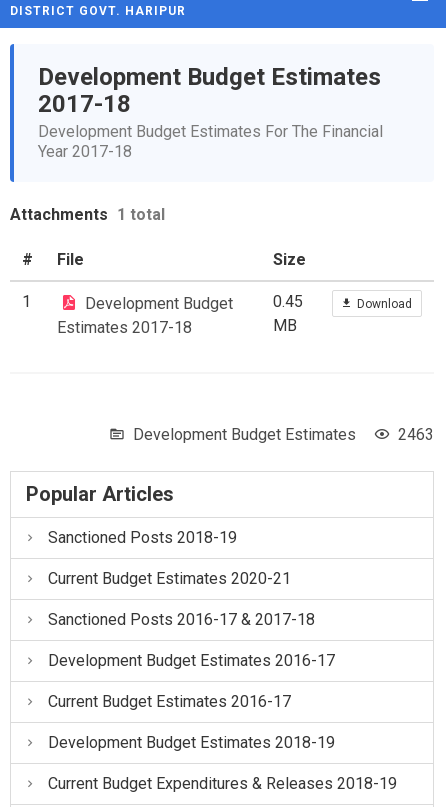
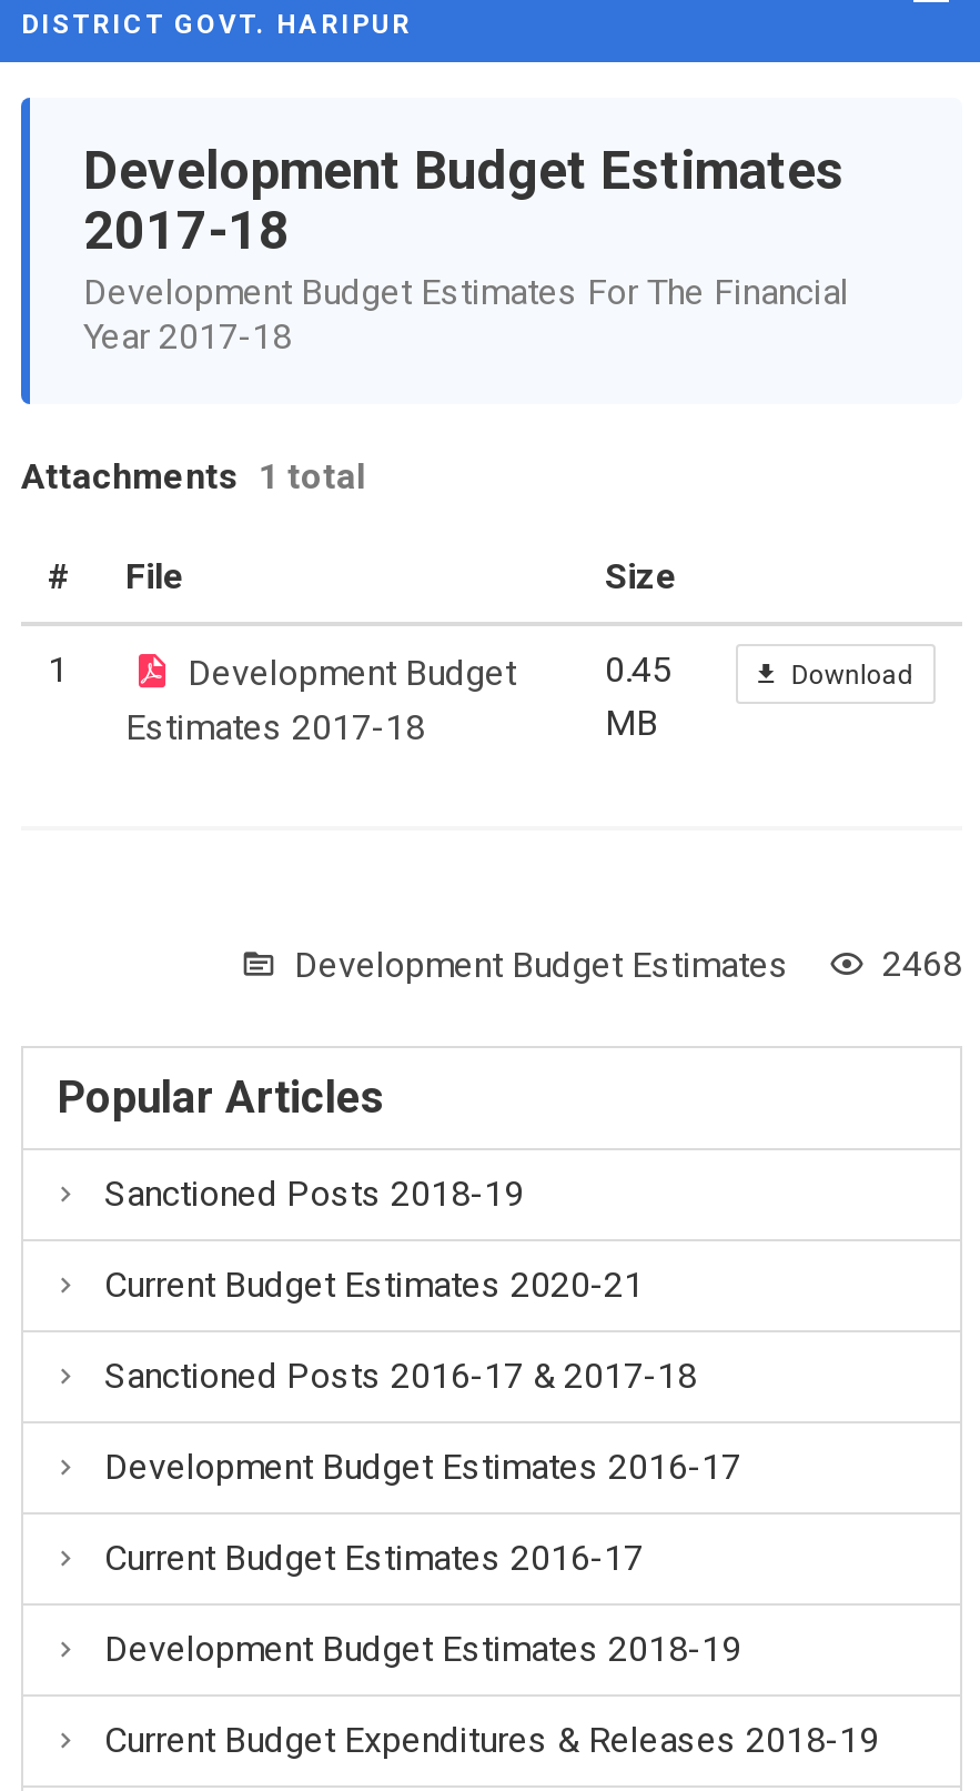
[398,424,434,443] 2463 -> [882,943,962,985] 2468

